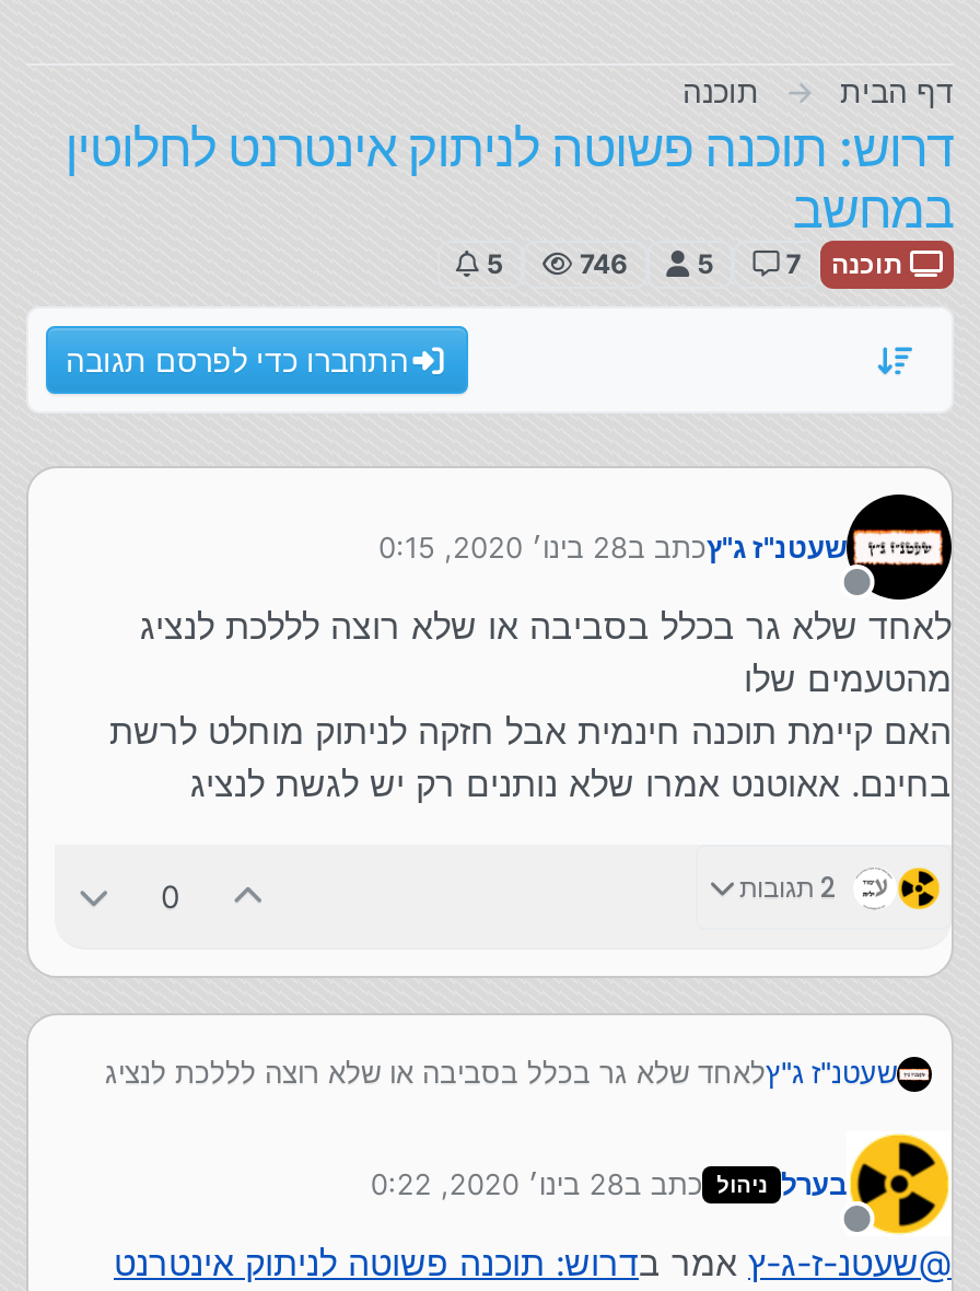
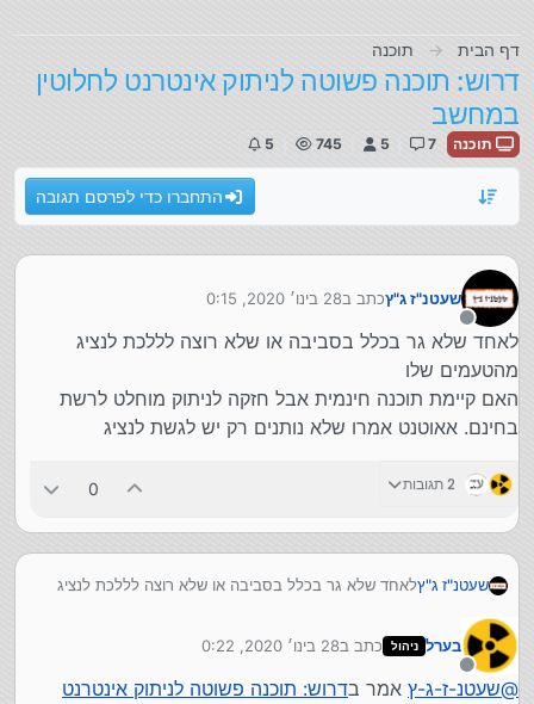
[580,248,628,281] 746 -> [316,135,342,153] 745

